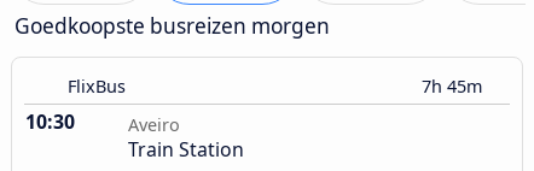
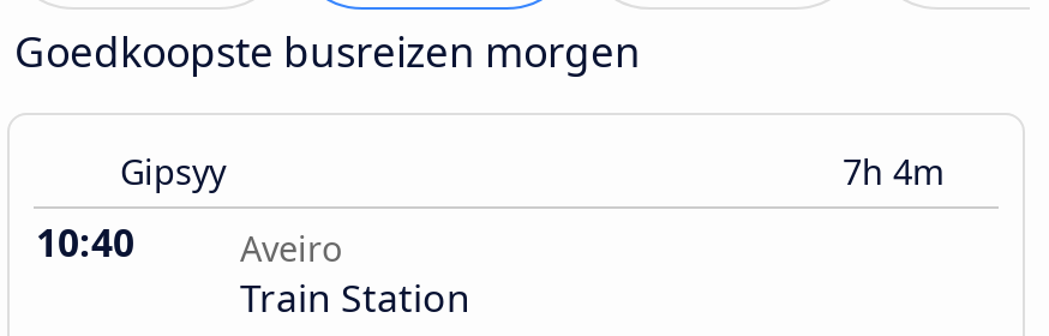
[25,75,487,135] FlixBus | 7h 45m | 10:30 -> [36,149,953,269] Gipsyy | 7h 4m | 10:40

